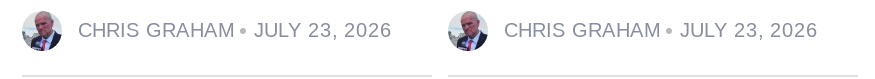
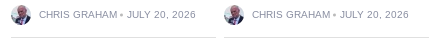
[78,19,392,41] CHRIS GRAHAM JULY 23, 2026 -> [39,9,196,20] CHRIS GRAHAM JULY 20, 2026
[504,19,818,41] CHRIS GRAHAM JULY 23, 2026 -> [252,9,409,20] CHRIS GRAHAM JULY 20, 2026

